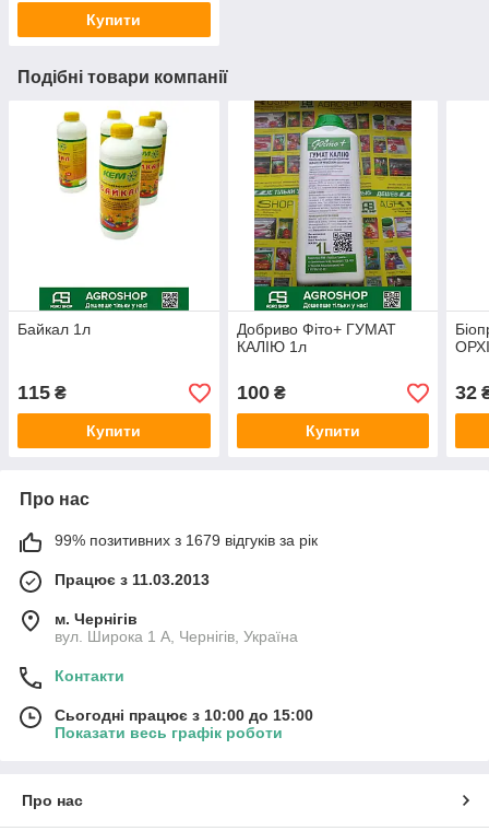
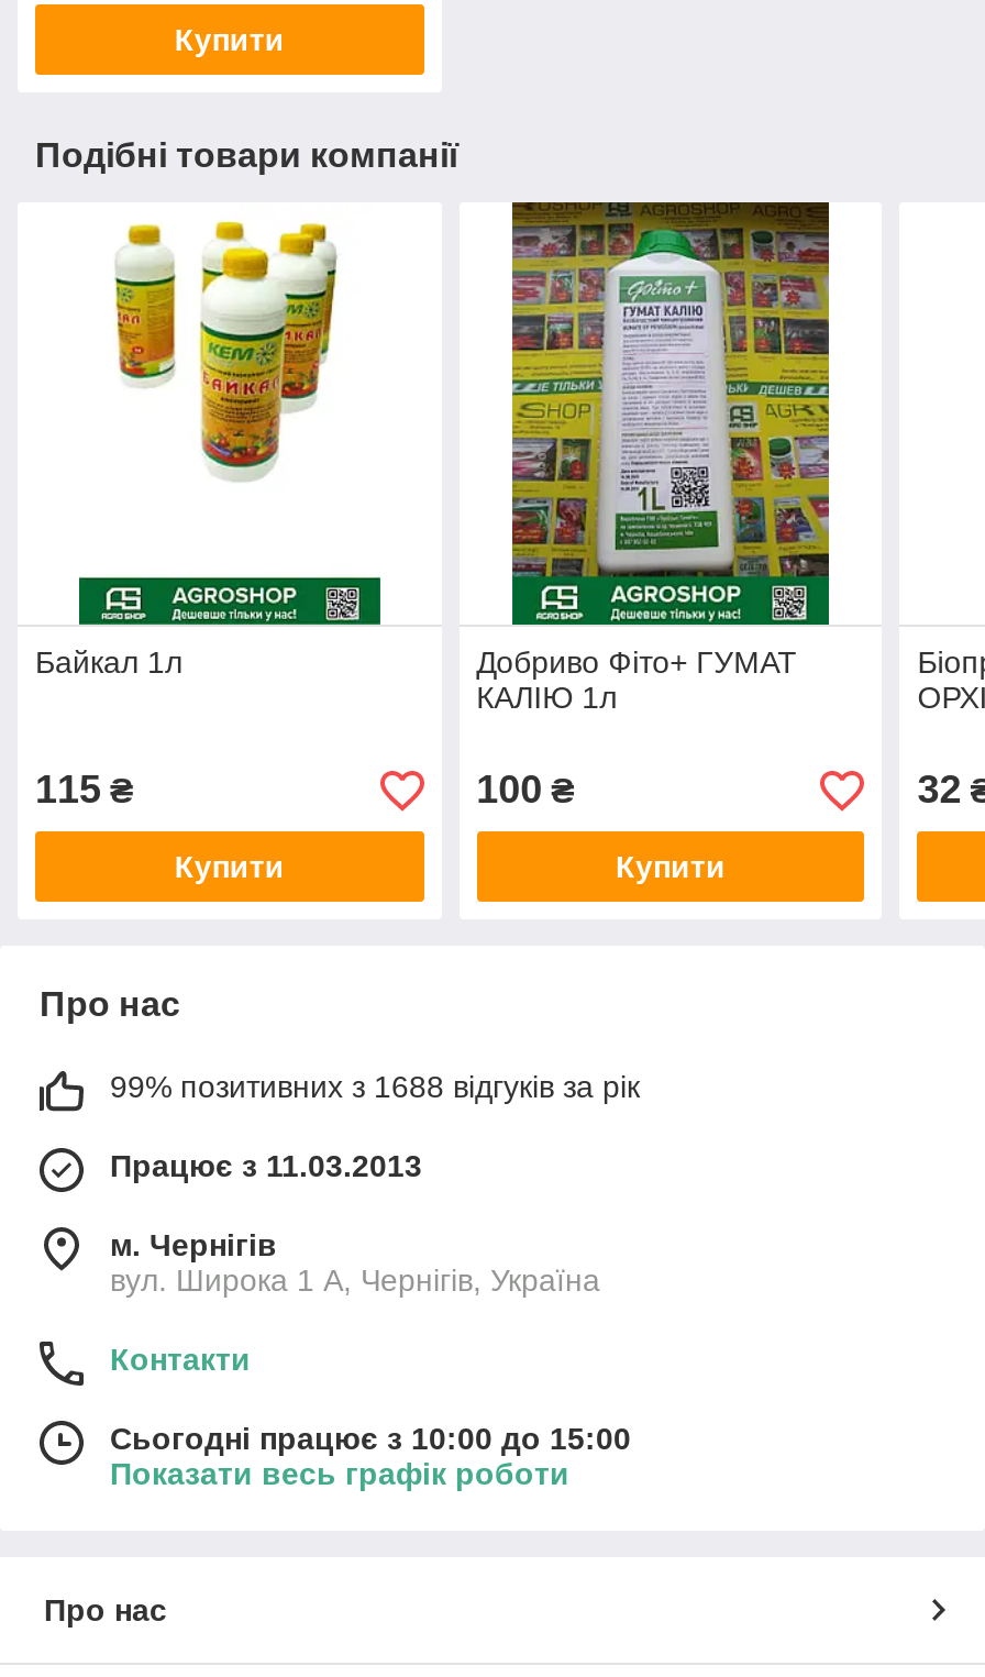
[55,532,318,549] 99% позитивних з 1679 відгуків за рік -> [110,1070,640,1105] 99% позитивних з 1688 відгуків за рік

